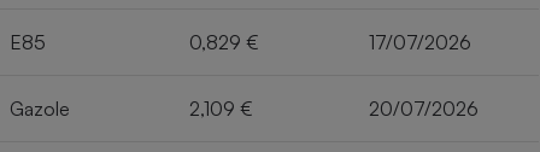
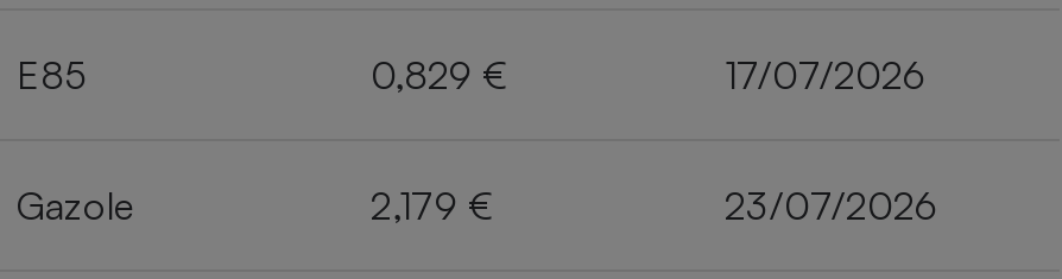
[189,97,253,121] 2,109 € -> [371,182,494,230] 2,179 €
[369,97,479,121] 20/07/2026 -> [725,182,938,230] 23/07/2026

